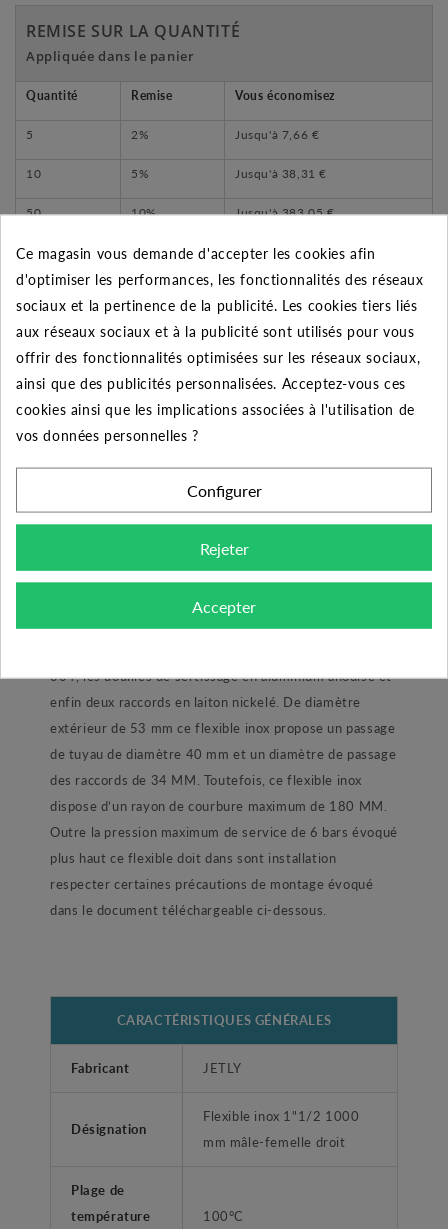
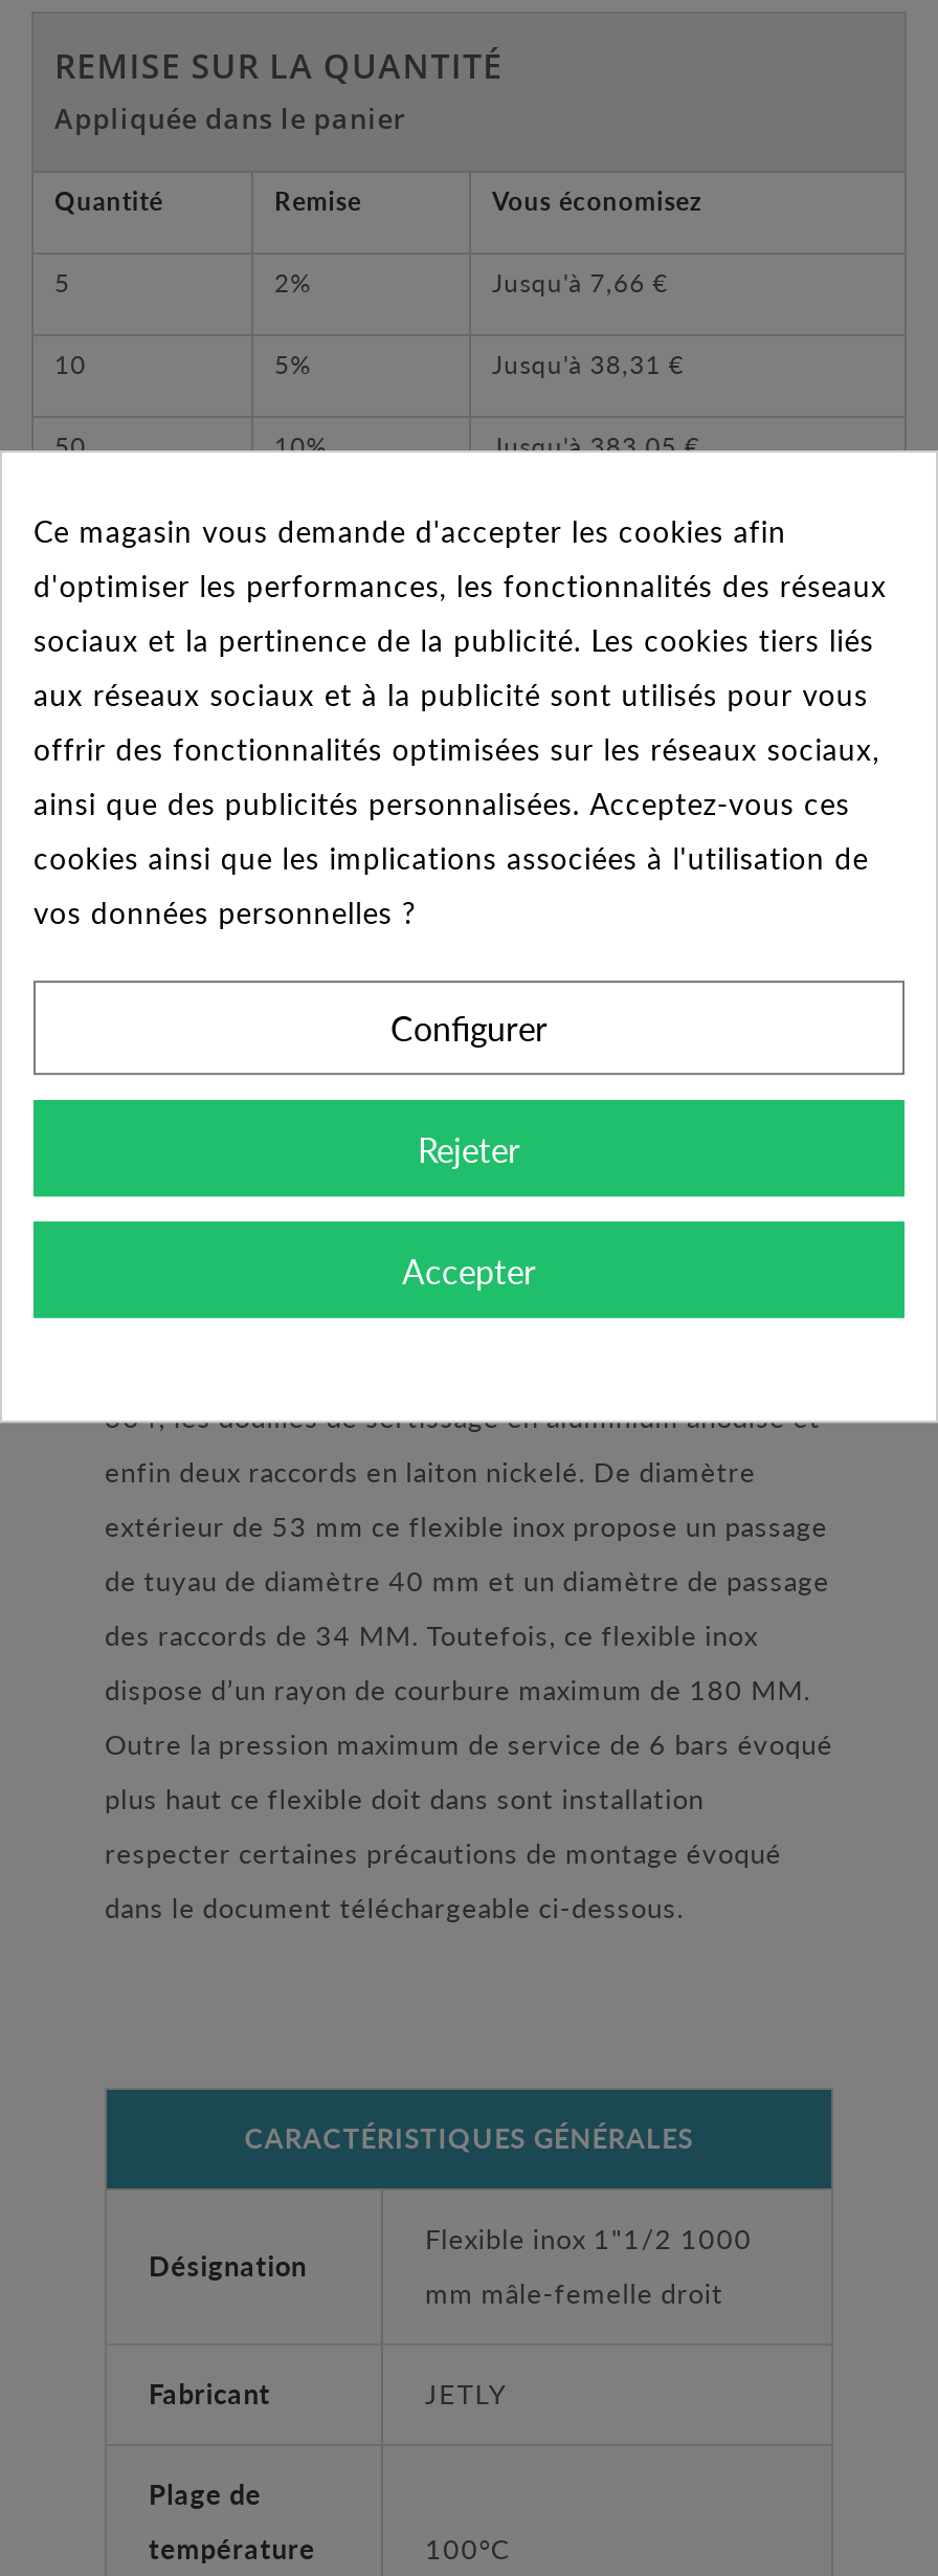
moved [71,1058,242,1077] -> [149,2373,507,2413]: Fabricant | JETLY
moved [71,1106,359,1151] -> [149,2218,752,2312]: Désignation | Flexible inox 1"1/2 1000 | mm mâle-femelle droit

